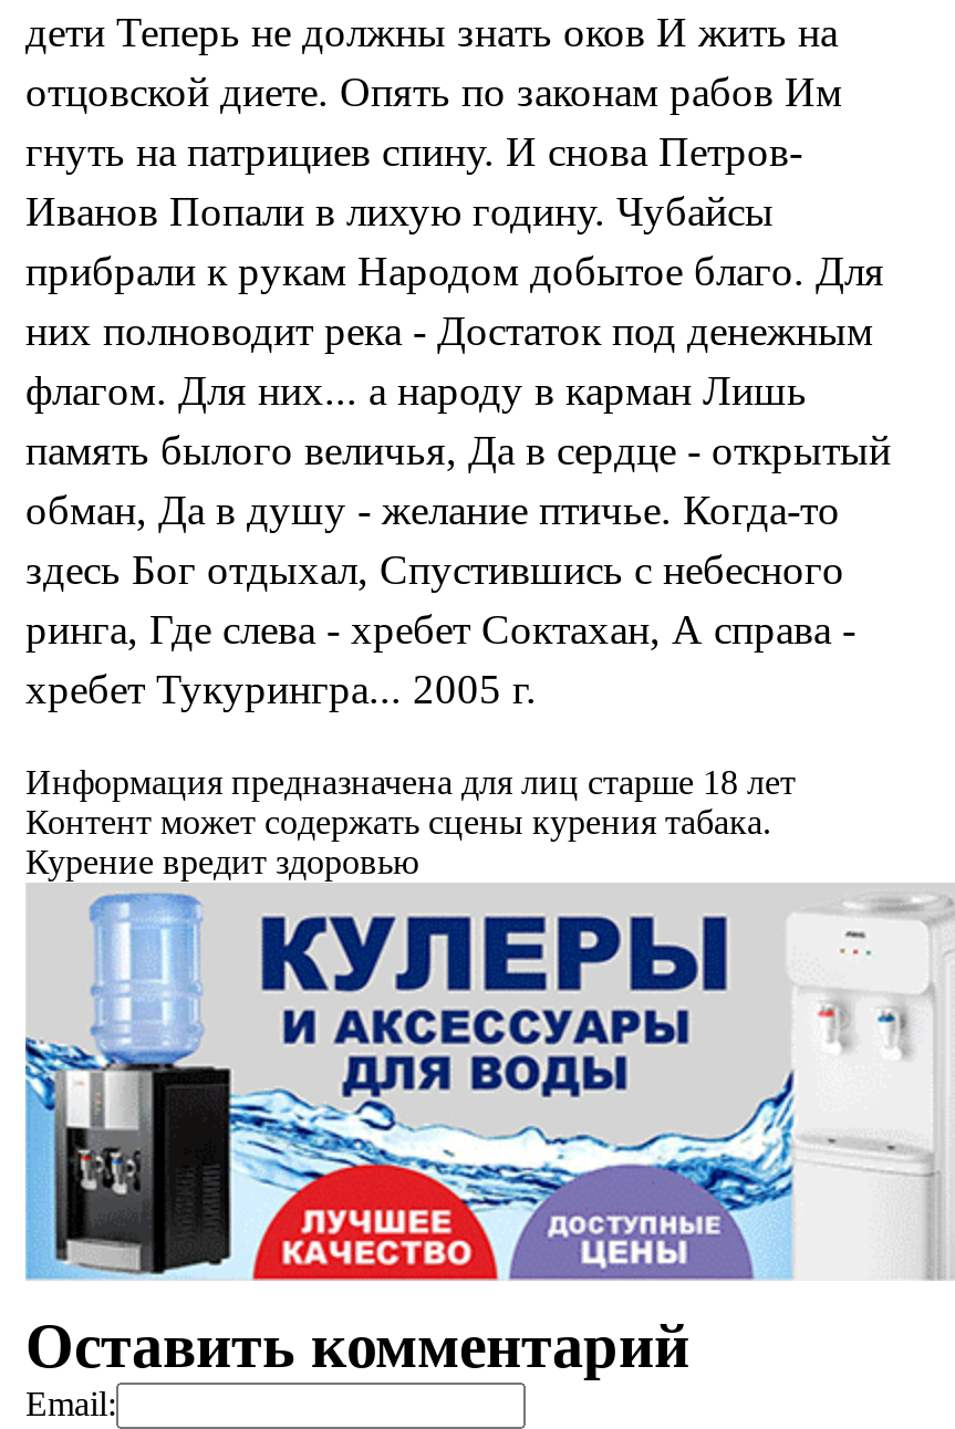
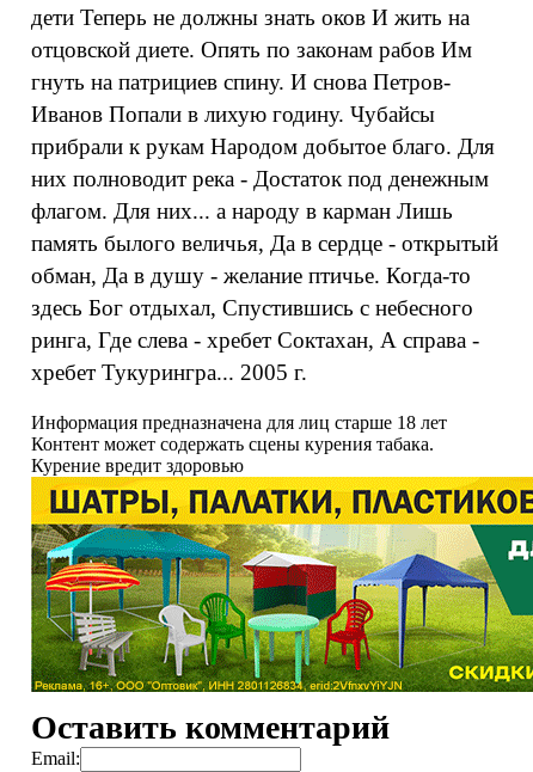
[23,883,948,1283] [image] -> [30,476,529,693] [image]

